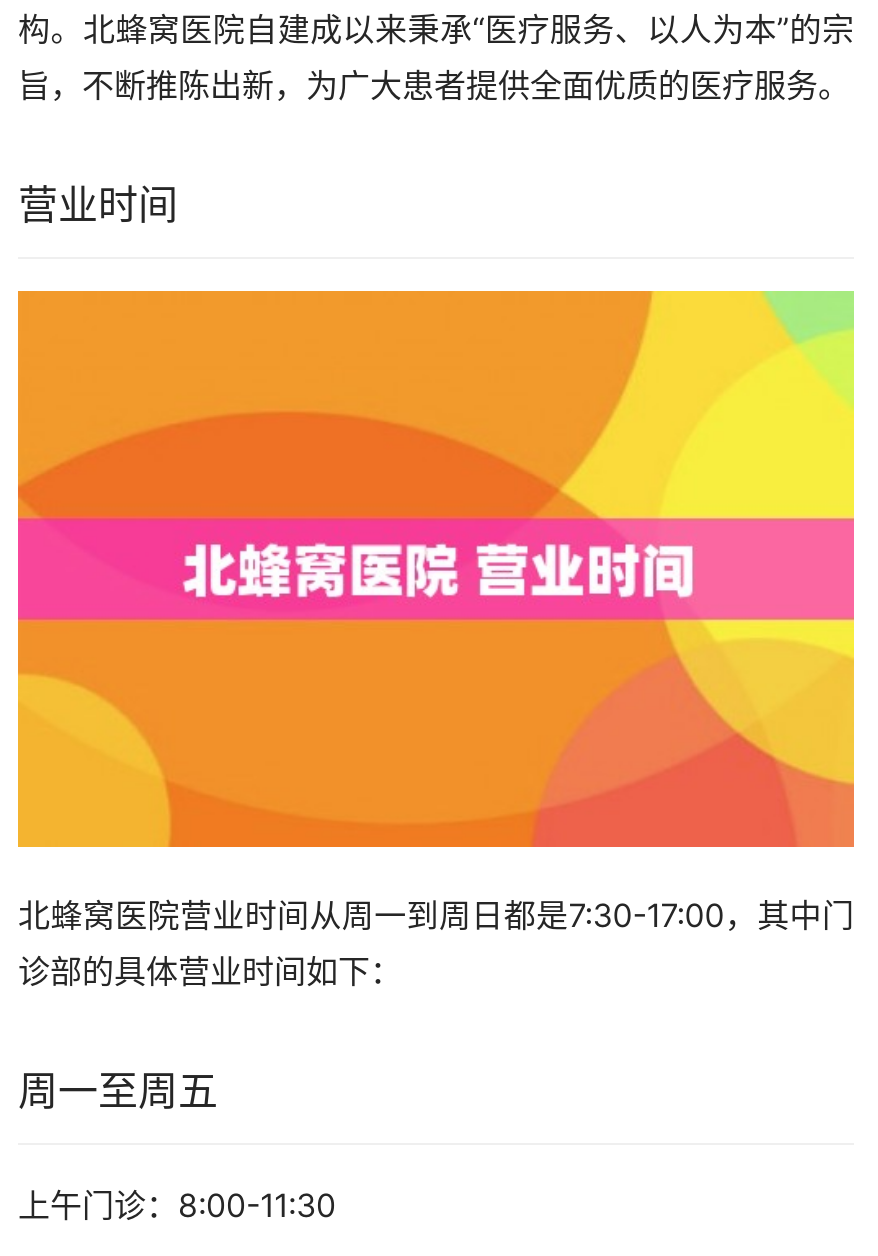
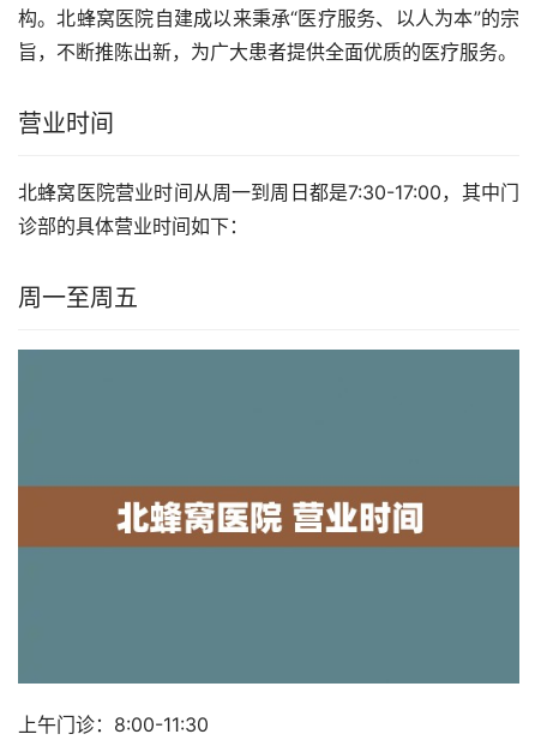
[16,289,856,849] [image] -> [17,348,521,685] [image]
moved [18,895,854,1115] -> [18,181,519,313]: 北蜂窝医院营业时间从周一到周日都是7:30-17:00，其中门 | 诊部的具体营业时间如下： | 周一至周五

